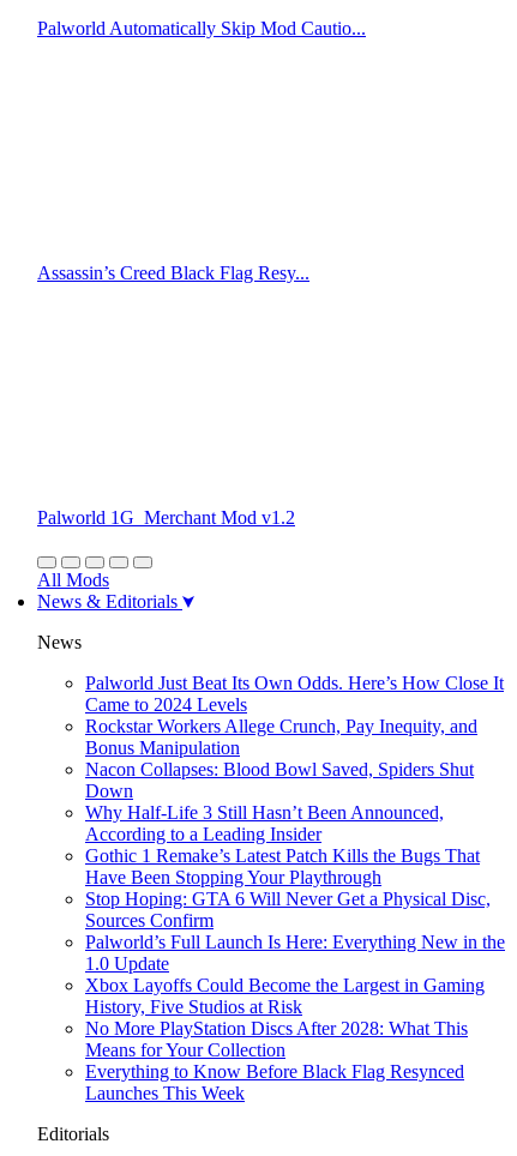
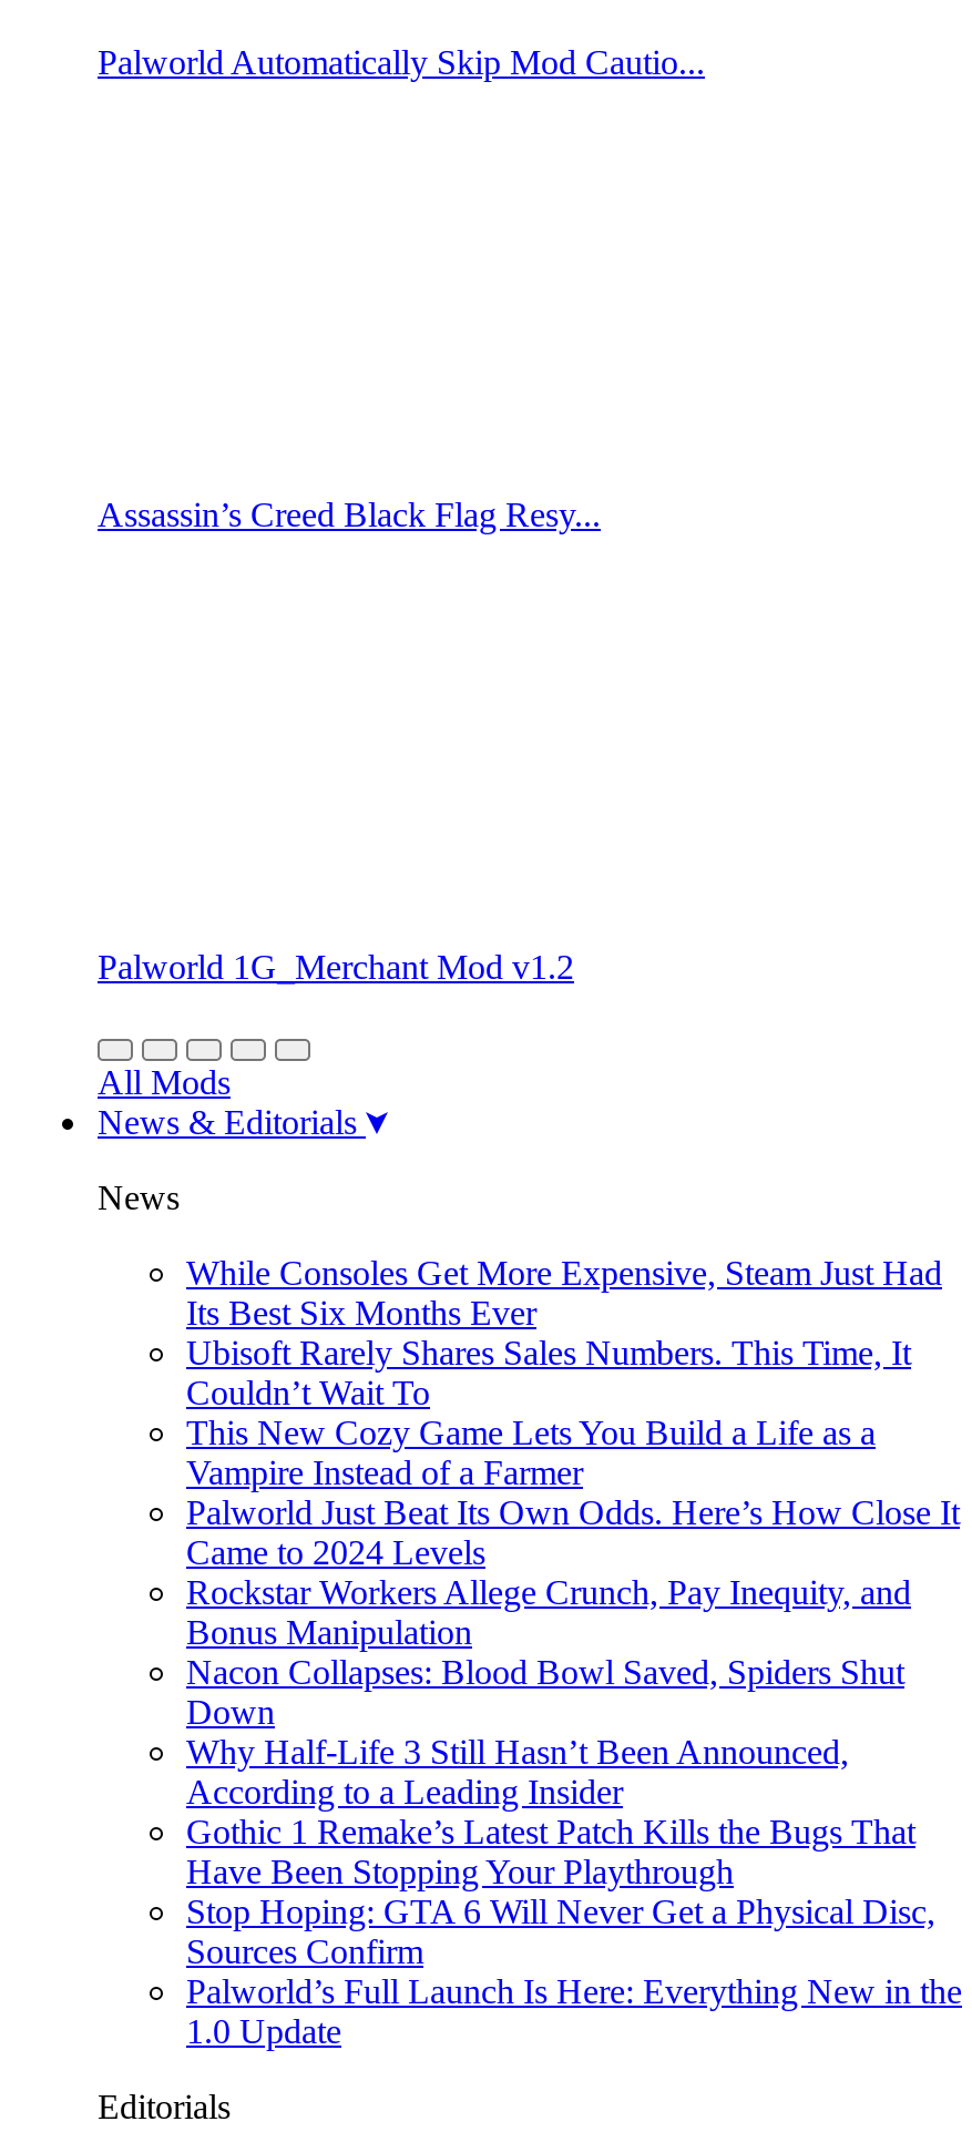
none -> [186,1254,942,1491] While Consoles Get More Expensive, Steam Just Had | Its Best Six Months Ever | Ubisoft Rarely Shares Sales Numbers. This Time, It | Couldn’t Wait To | This New Cozy Game Lets You Build a Life as a | Vampire Instead of a Farmer
moved [85,673,505,974] -> [186,1493,962,2050]: Palworld Just Beat Its Own Odds. Here’s How Close It | Came to 2024 Levels | Rockstar Workers Allege Crunch, Pay Inequity, and | ... | Palworld’s Full Launch Is Here: Everything New in the | 1.0 Update
[85,975,485,1103] Xbox Layoffs Could Become the Largest in Gaming | History, Five Studios at Risk | No More PlayStation Discs After 2028: What This | Means for Your Collection | Everything to Know Before Black Flag Resynced | Launches This Week -> none

